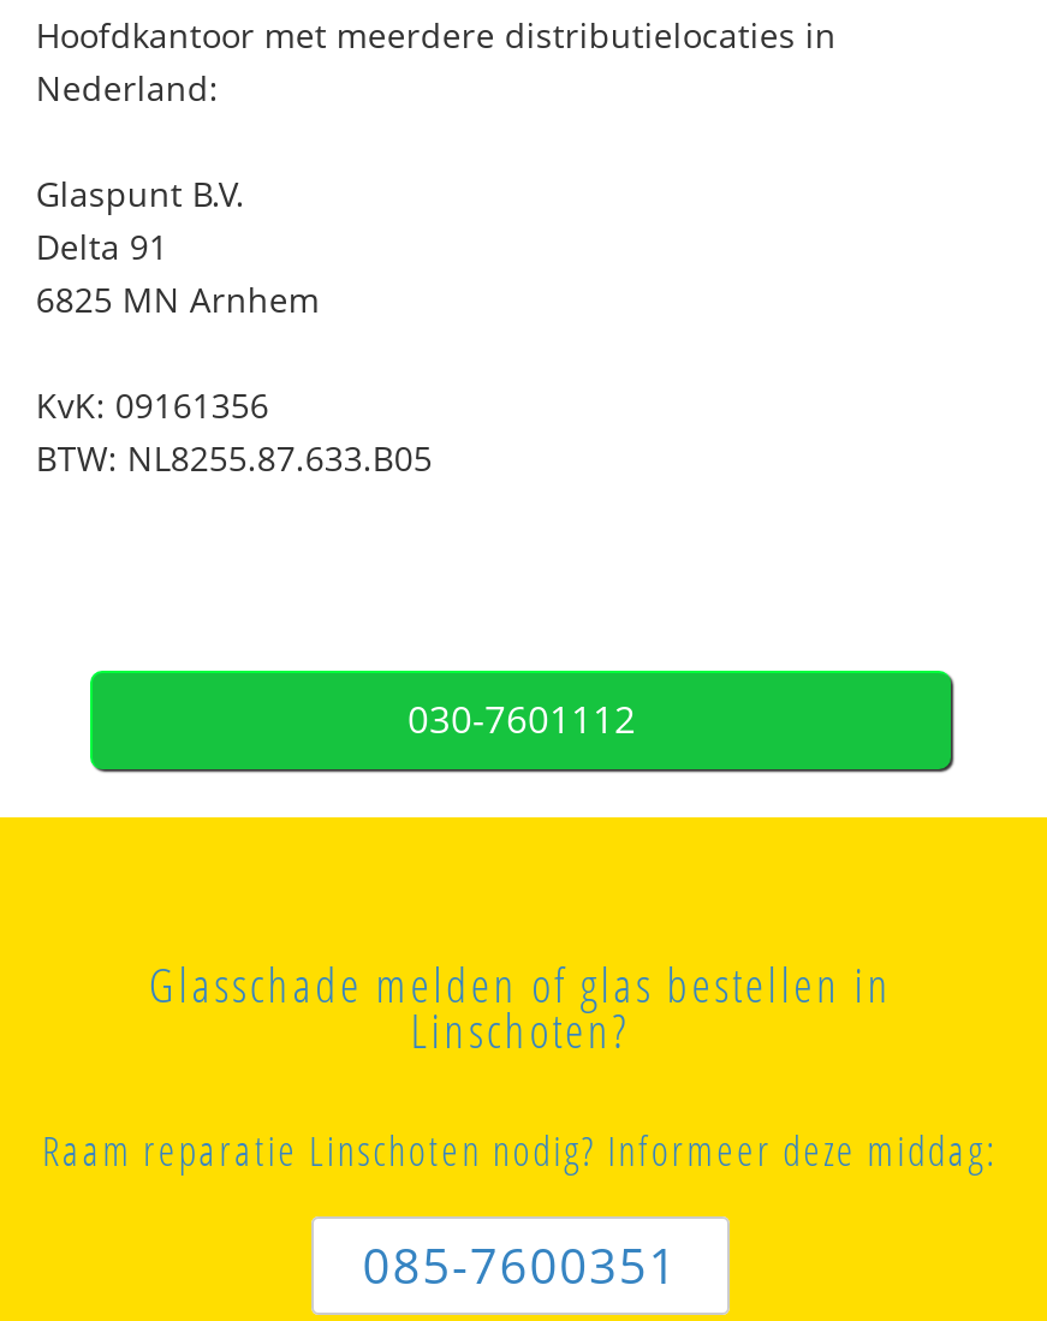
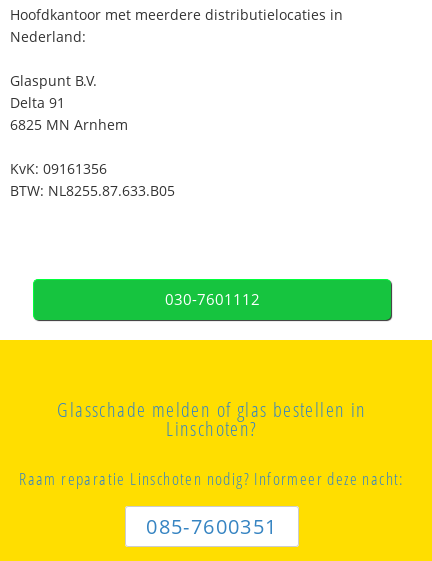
[42,1123,999,1178] Raam reparatie Linschoten nodig? Informeer deze middag: -> [19,467,405,490] Raam reparatie Linschoten nodig? Informeer deze nacht:

